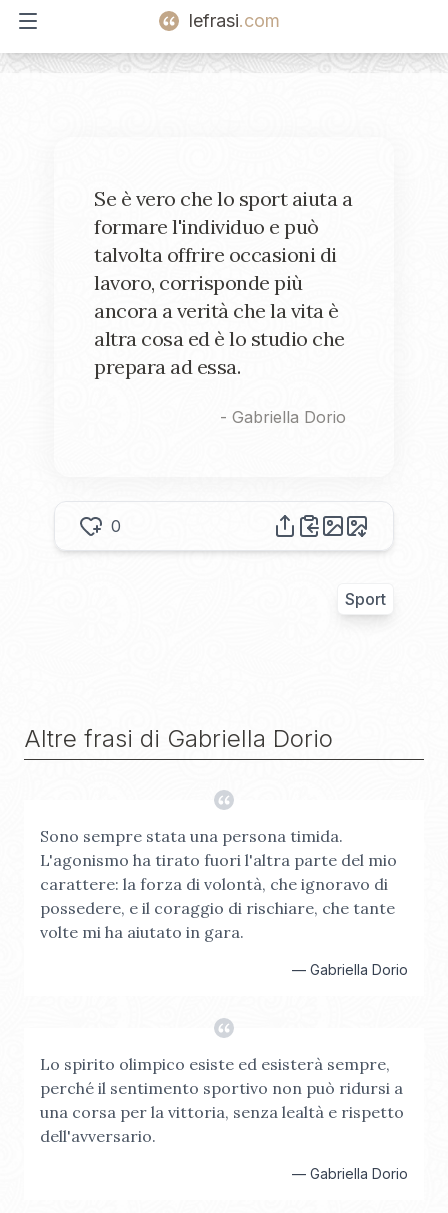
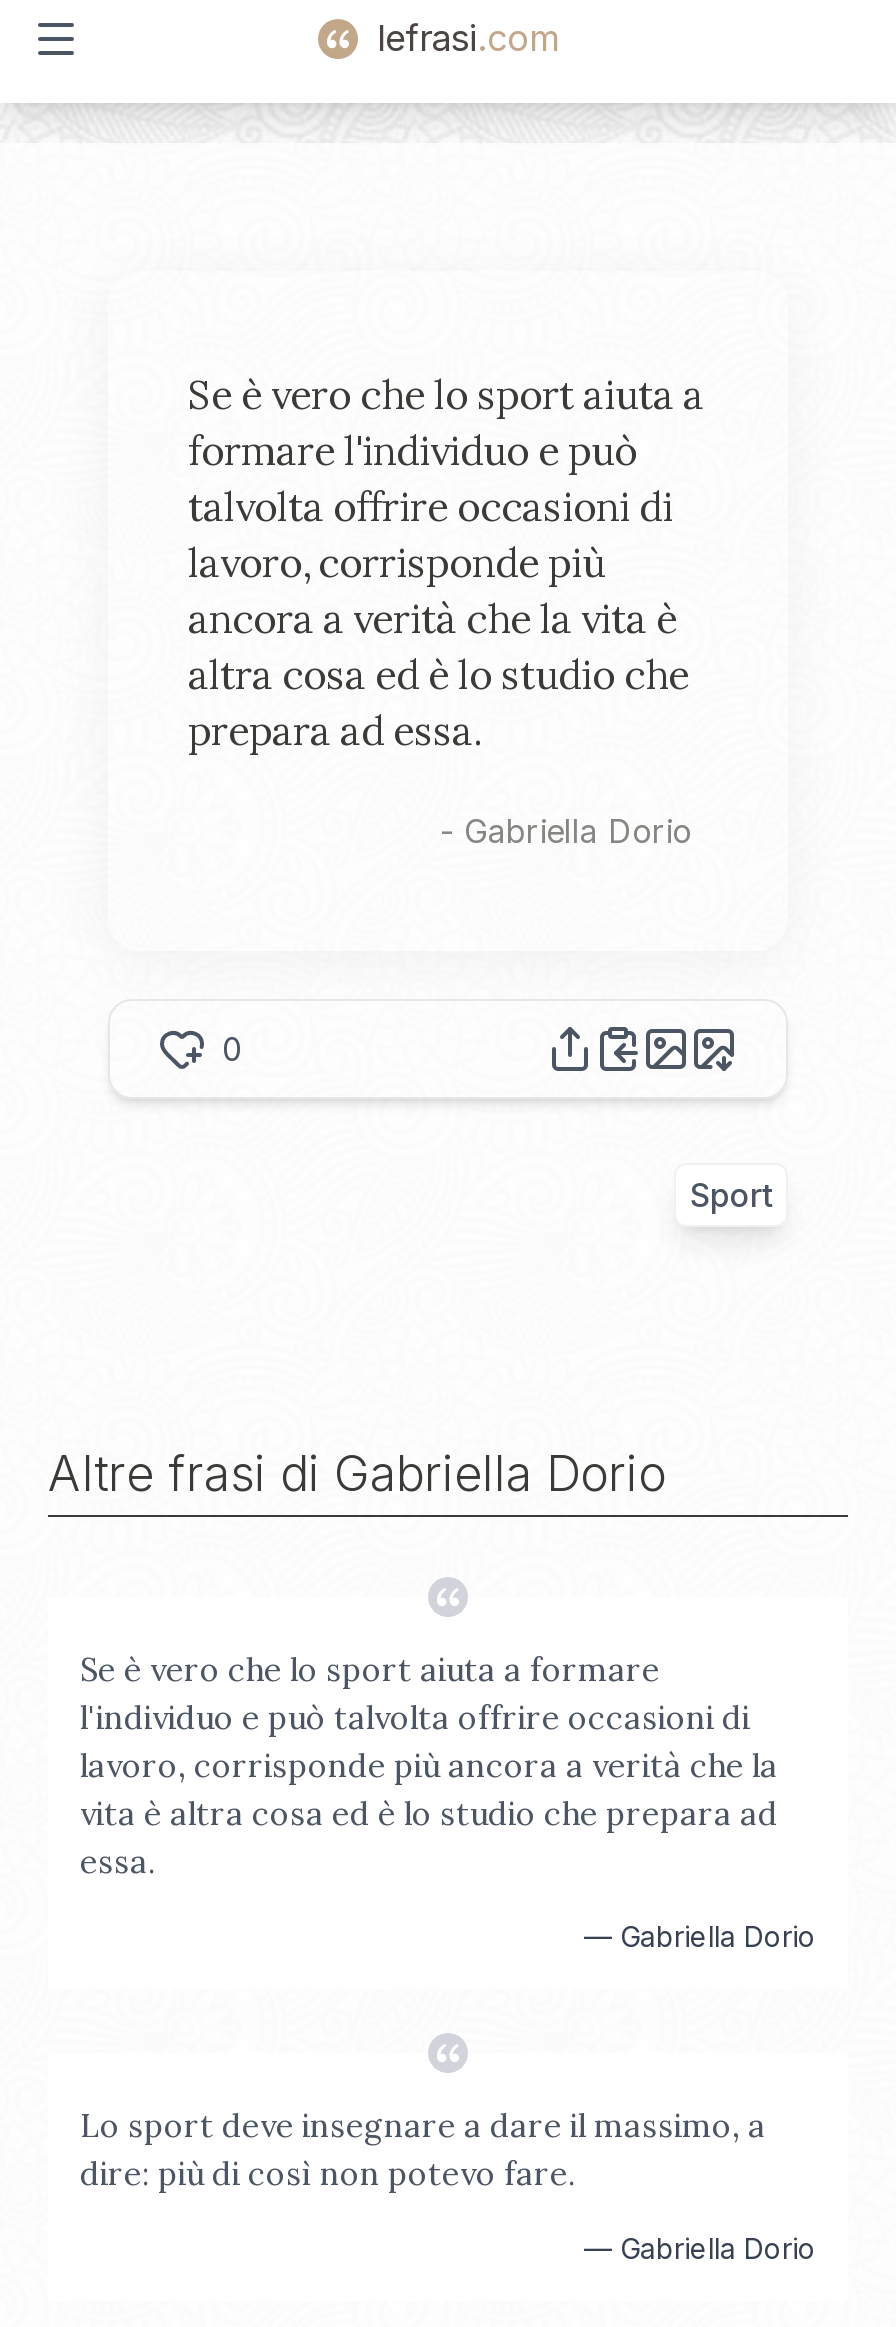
[40,826,397,942] Sono sempre stata una persona timida. | L'agonismo ha tirato fuori l'altra parte del mio | carattere: la forza di volontà, che ignoravo di | possedere, e il coraggio di rischiare, che tante | volte mi ha aiutato in gara. -> [80,1649,778,1881] Se è vero che lo sport aiuta a formare | l'individuo e può talvolta offrire occasioni di | lavoro, corrisponde più ancora a verità che la | vita è altra cosa ed è lo studio che prepara ad | essa.
[40,1054,404,1146] Lo spirito olimpico esiste ed esisterà sempre, | perché il sentimento sportivo non può ridursi a | una corsa per la vittoria, senza lealtà e rispetto | dell'avversario. -> [80,2105,766,2193] Lo sport deve insegnare a dare il massimo, a | dire: più di così non potevo fare.

